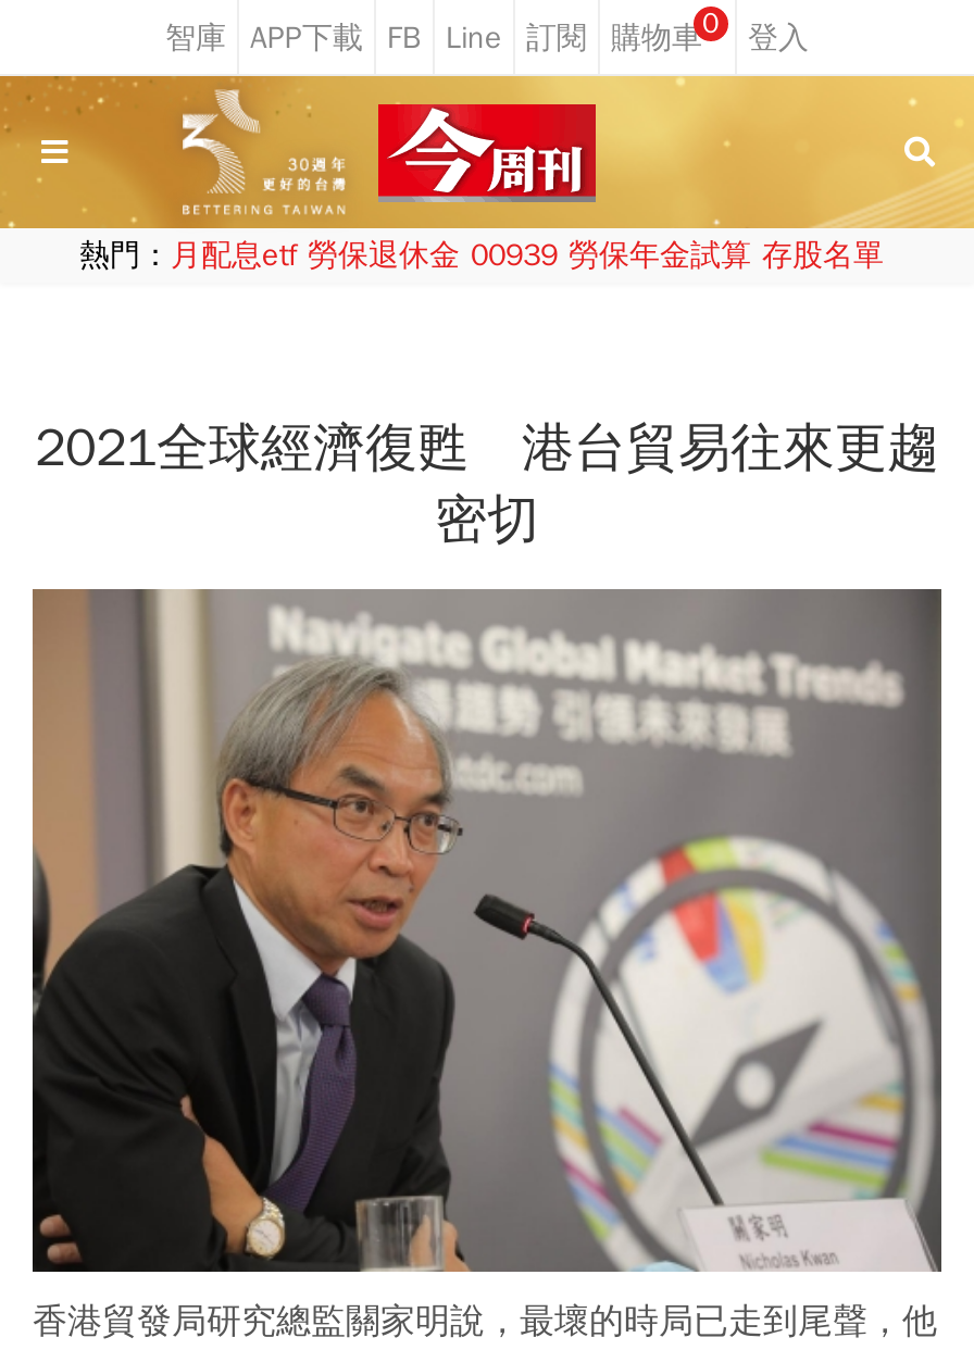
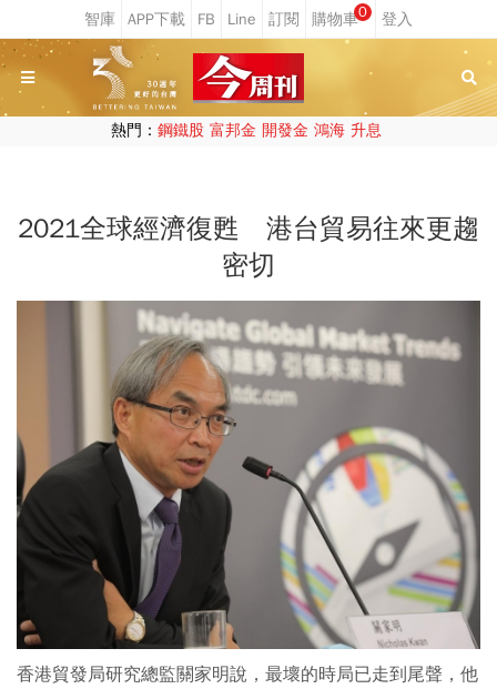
[79,237,884,274] 熱門：月配息etf 勞保退休金 00939 勞保年金試算 存股名單 -> [110,121,381,140] 熱門：鋼鐵股 富邦金 開發金 鴻海 升息

